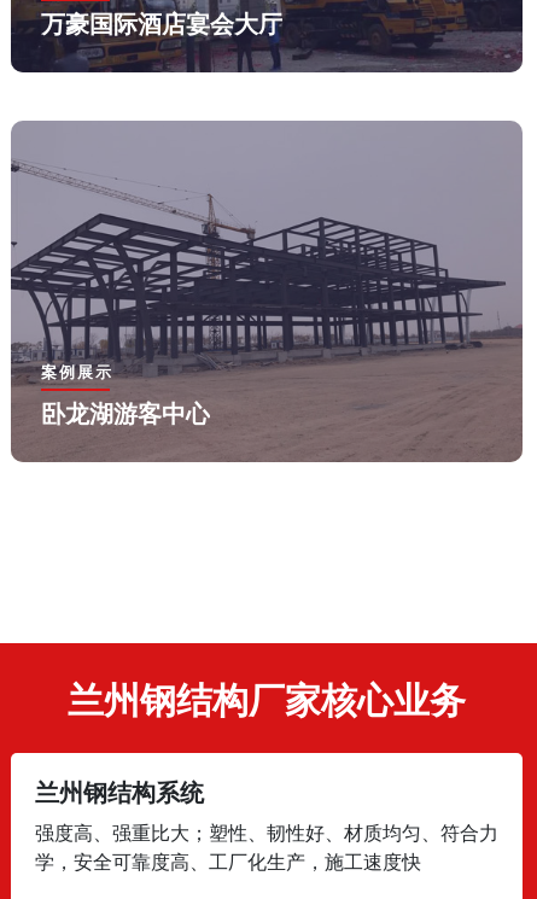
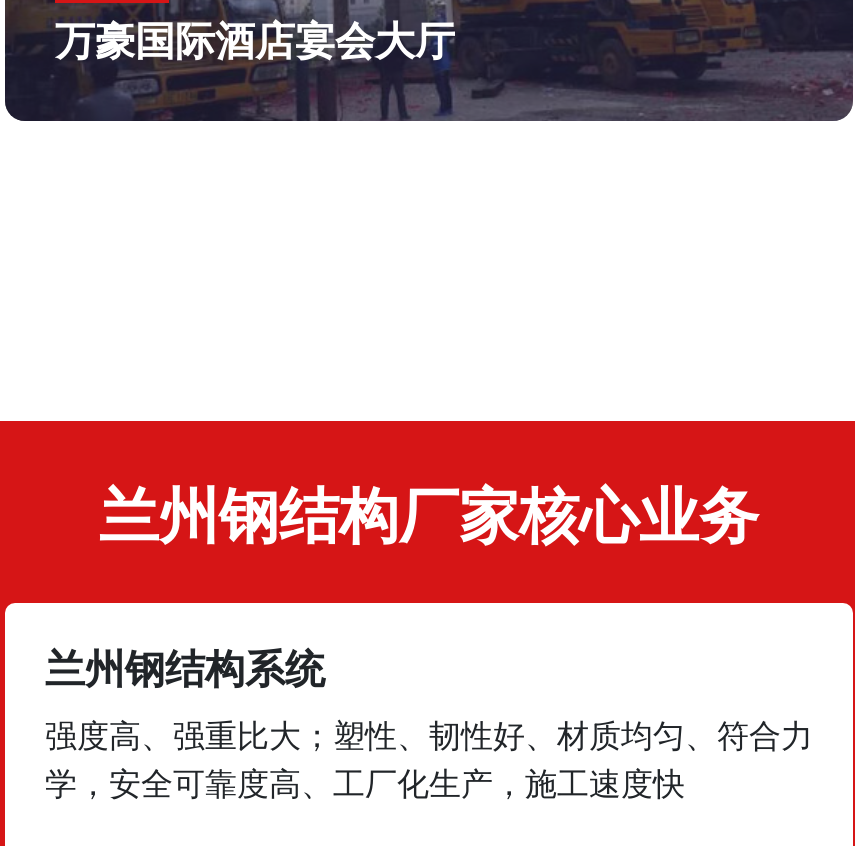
[11,119,524,462] [image] | 案例展示 | 卧龙湖游客中心 -> none

